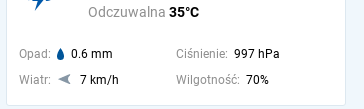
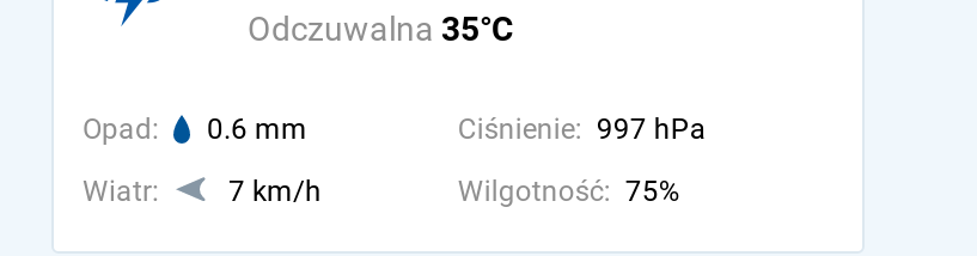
[176,73,269,87] Wilgotność: 70% -> [458,175,680,208] Wilgotność: 75%

